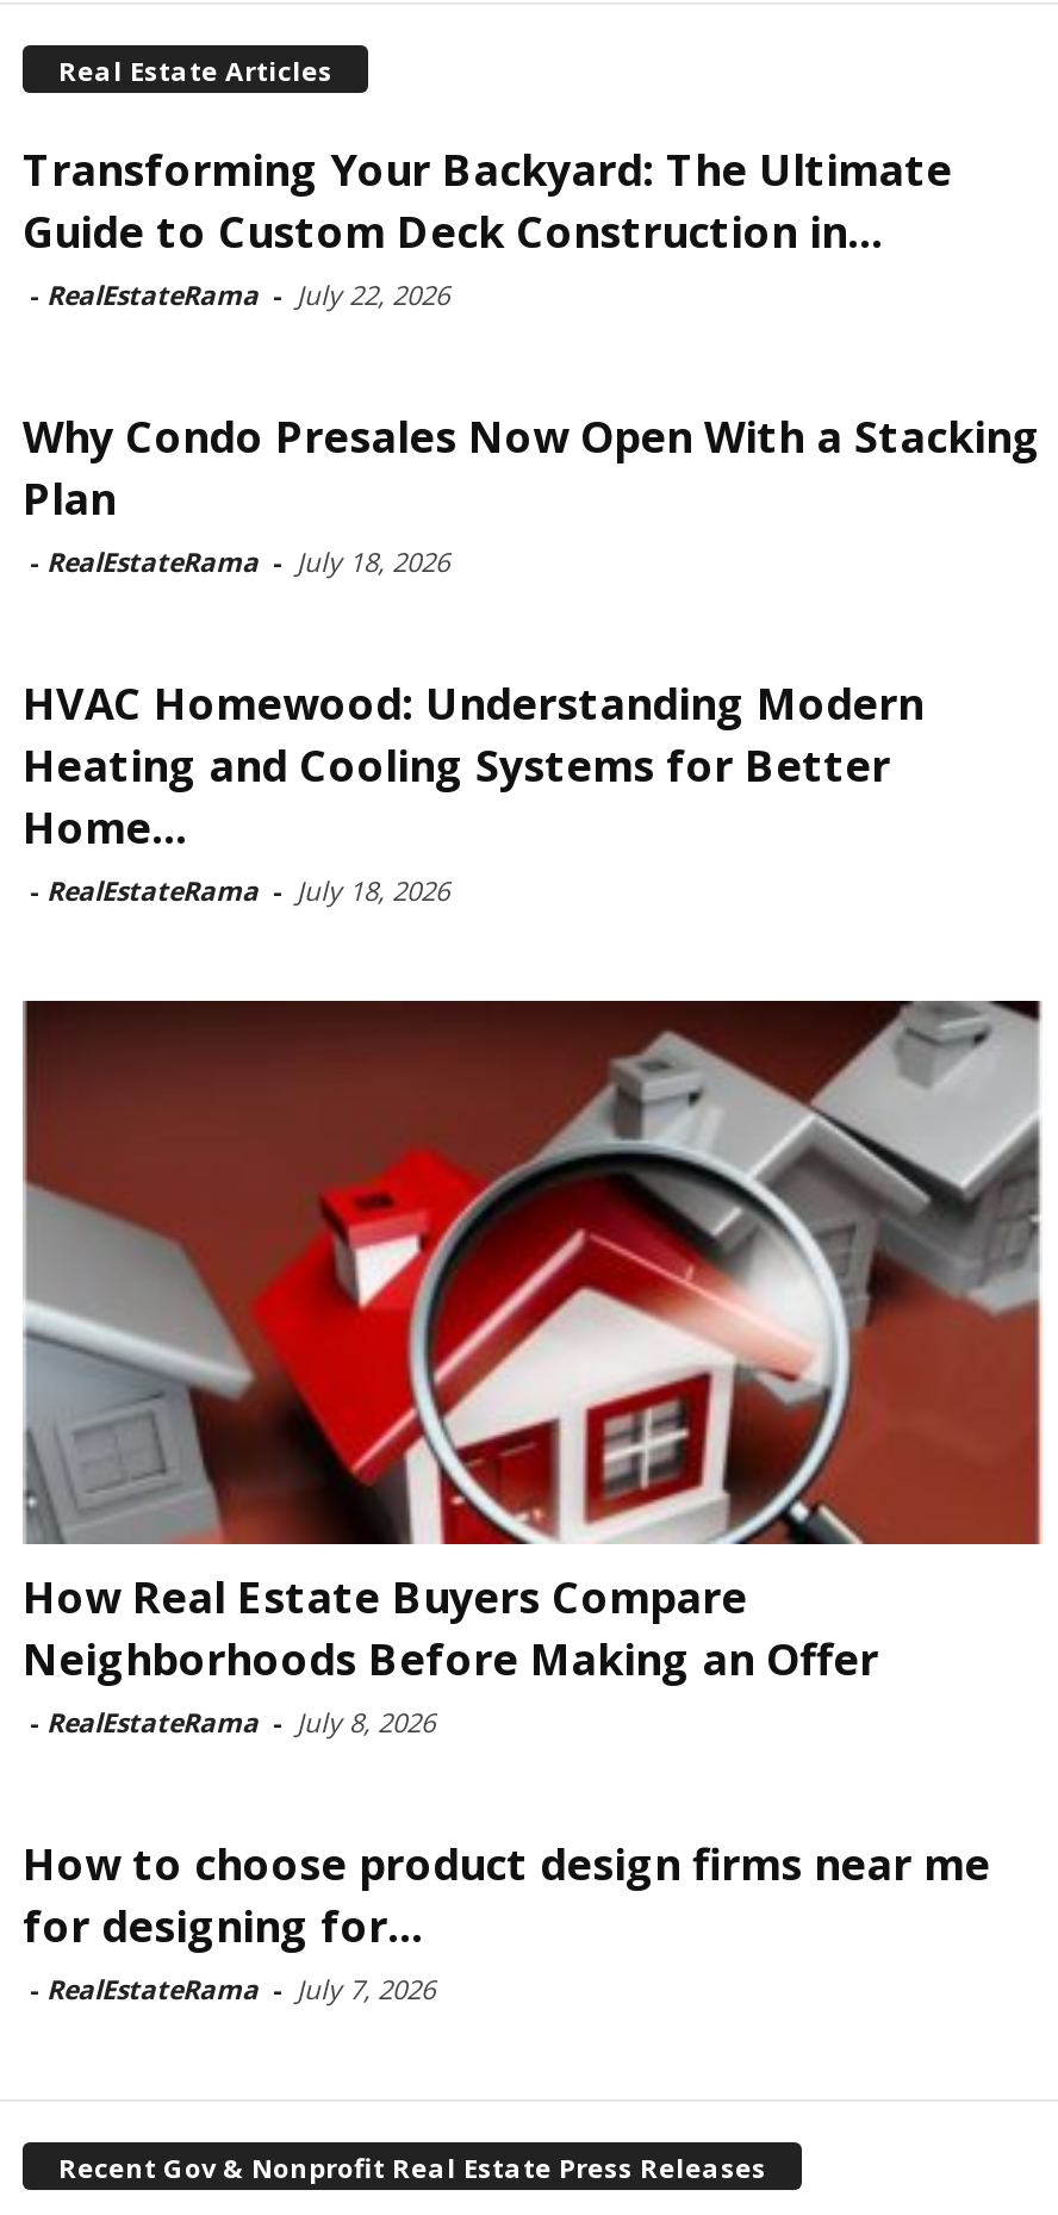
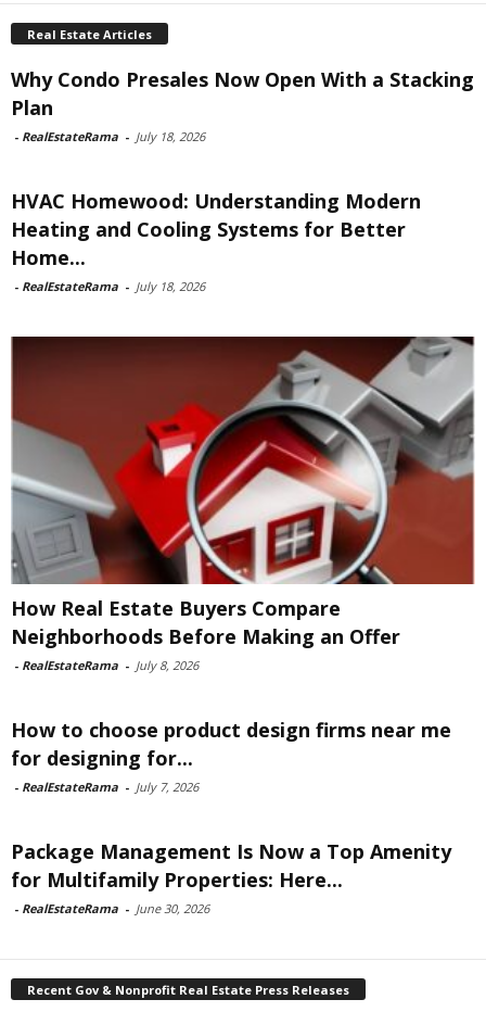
[23,140,952,311] Transforming Your Backyard: The Ultimate | Guide to Custom Deck Construction in... | - RealEstateRama - July 22, 2026 -> none
moved [20,407,1045,2006] -> [10,66,476,795]: [image] | Why Condo Presales Now Open With a Stacking | Plan | ... | for designing for... | - RealEstateRama - July 7, 2026
none -> [11,838,451,916] Package Management Is Now a Top Amenity | for Multifamily Properties: Here... | - RealEstateRama - June 30, 2026

